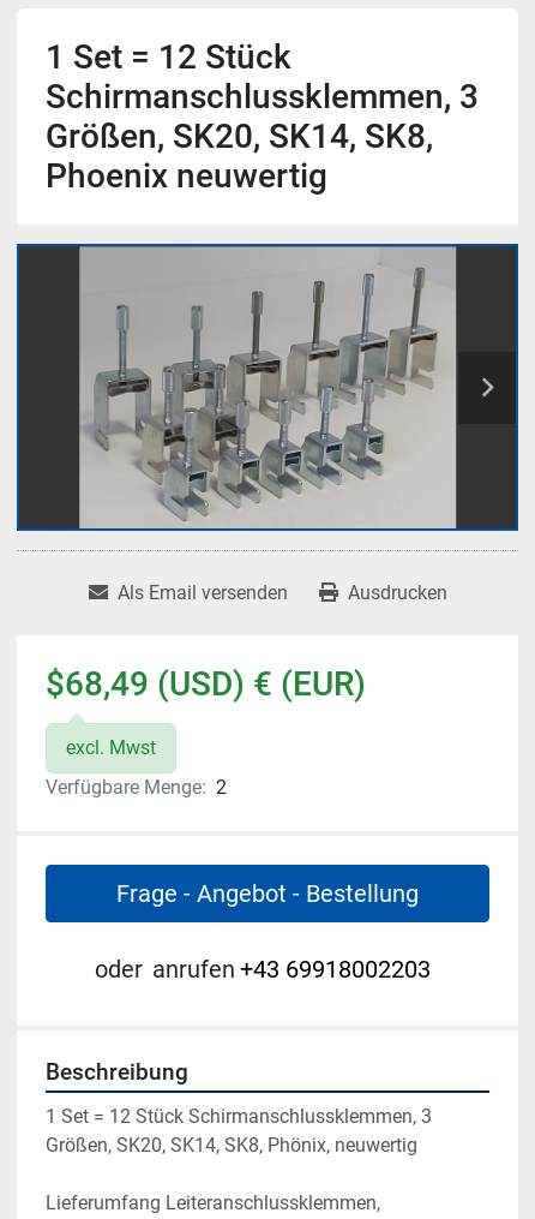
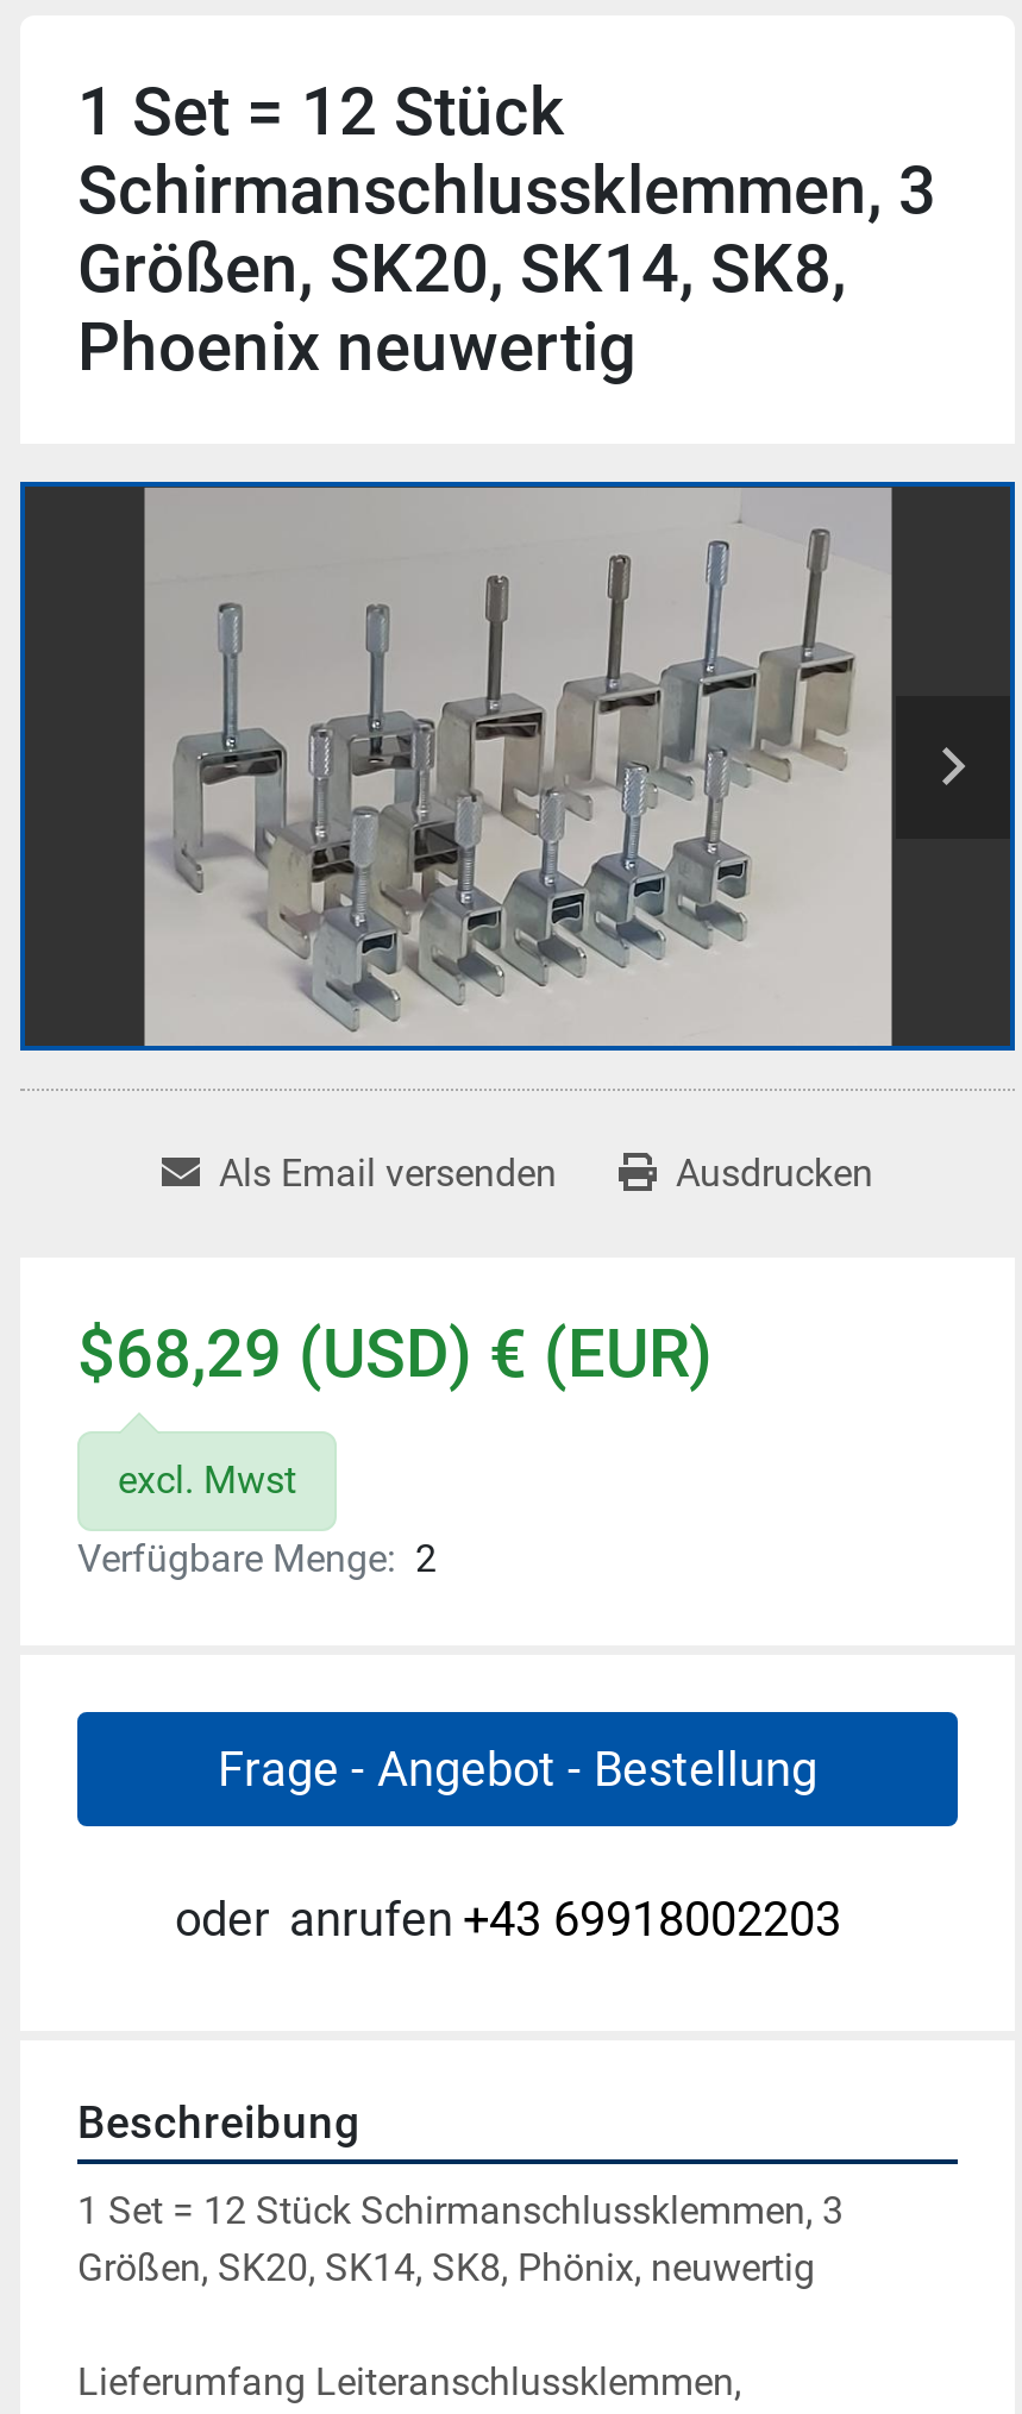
[46,664,366,704] $68,49 (USD) € (EUR) -> [77,1315,713,1393] $68,29 (USD) € (EUR)

